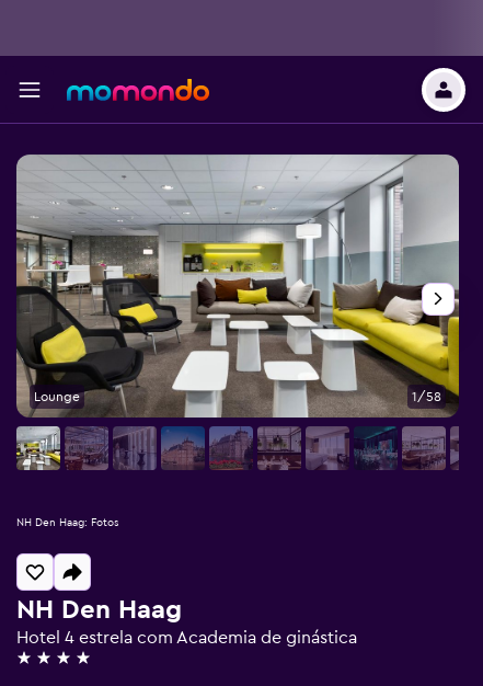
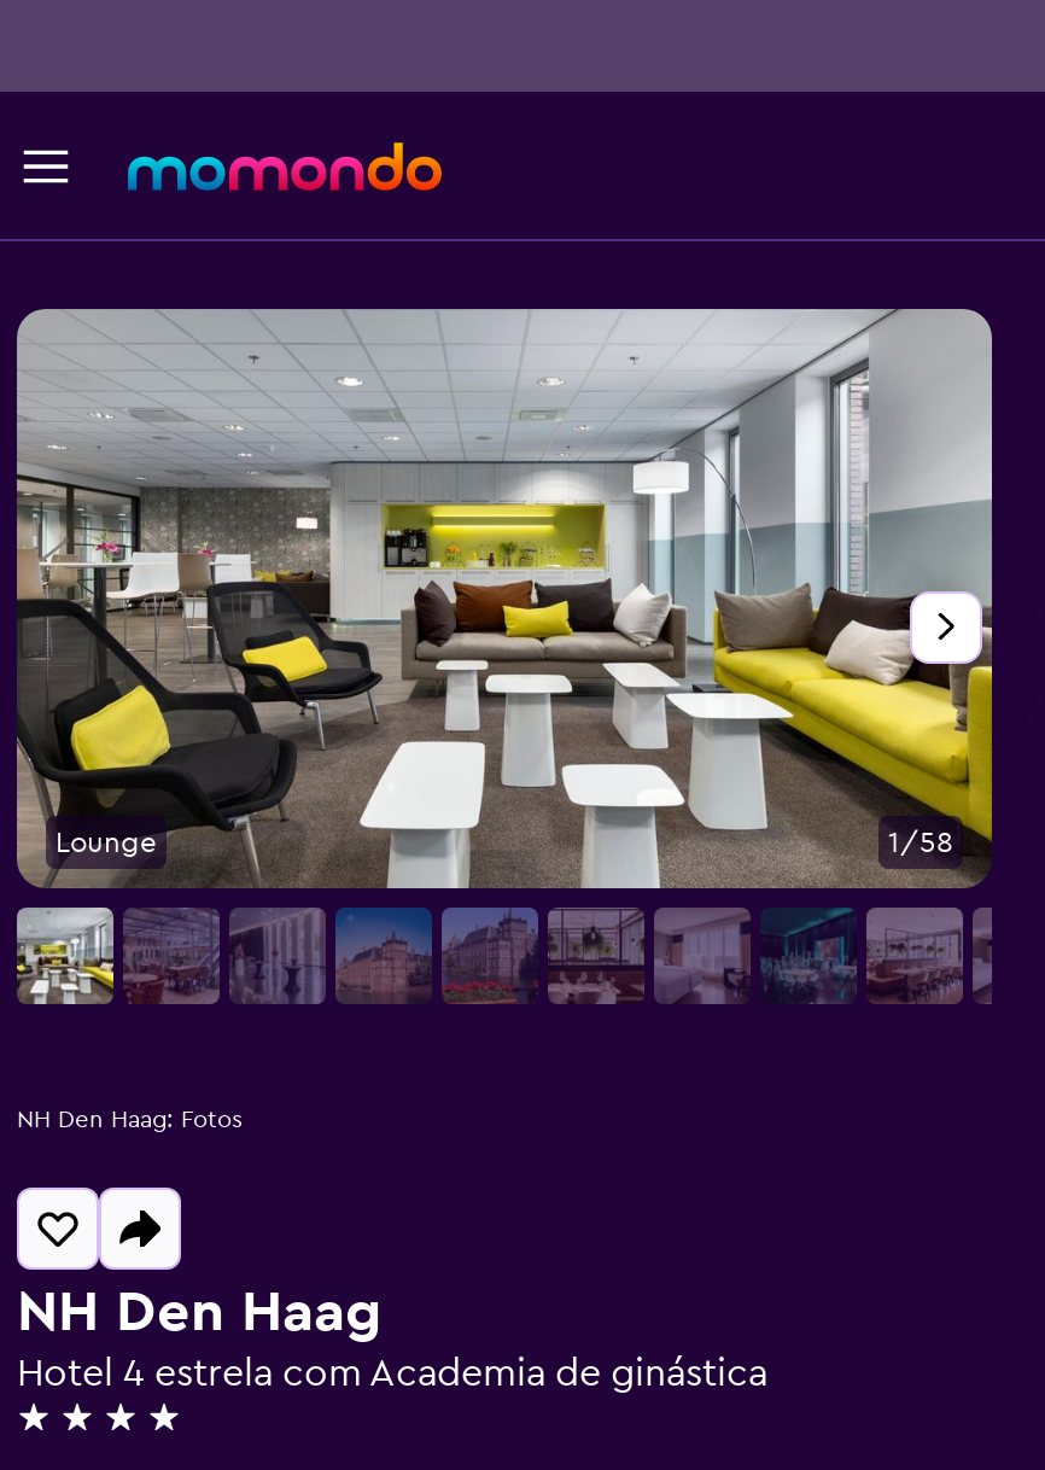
[421,67,467,113] [image] -> none

